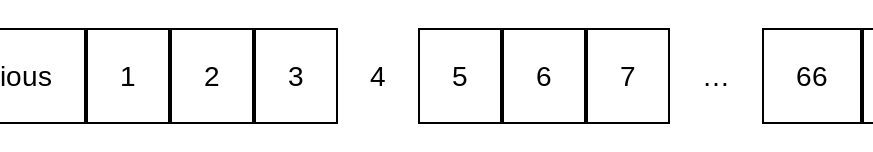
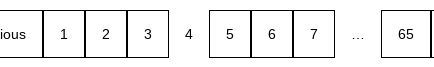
[796,61,828,93] 66 -> [398,26,414,42] 65

